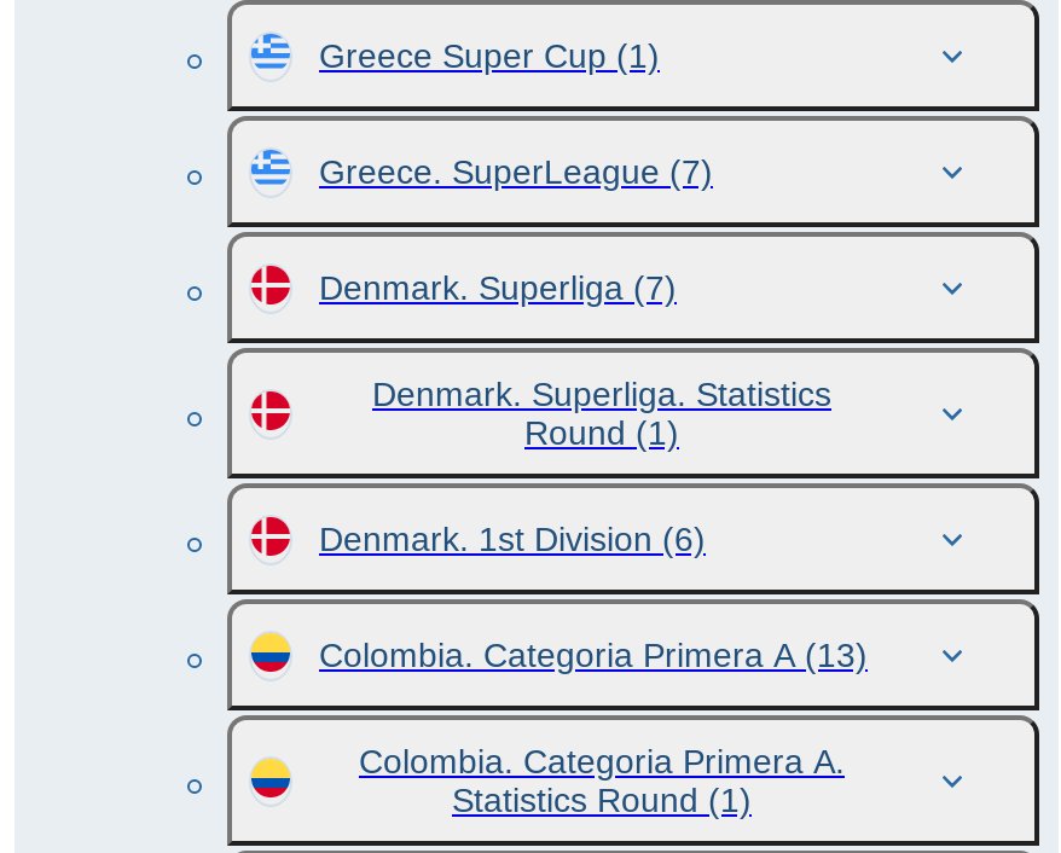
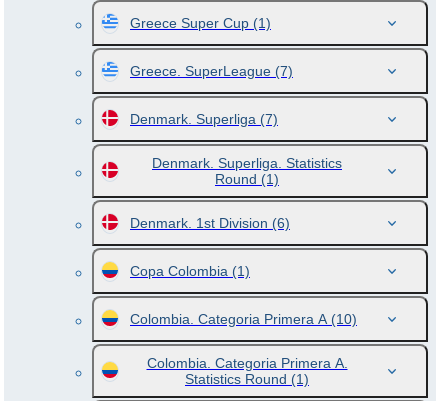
[319,636,868,674] Colombia. Categoria Primera A (13) -> [130,263,357,327] Copa Colombia (1) | Colombia. Categoria Primera A (10)

